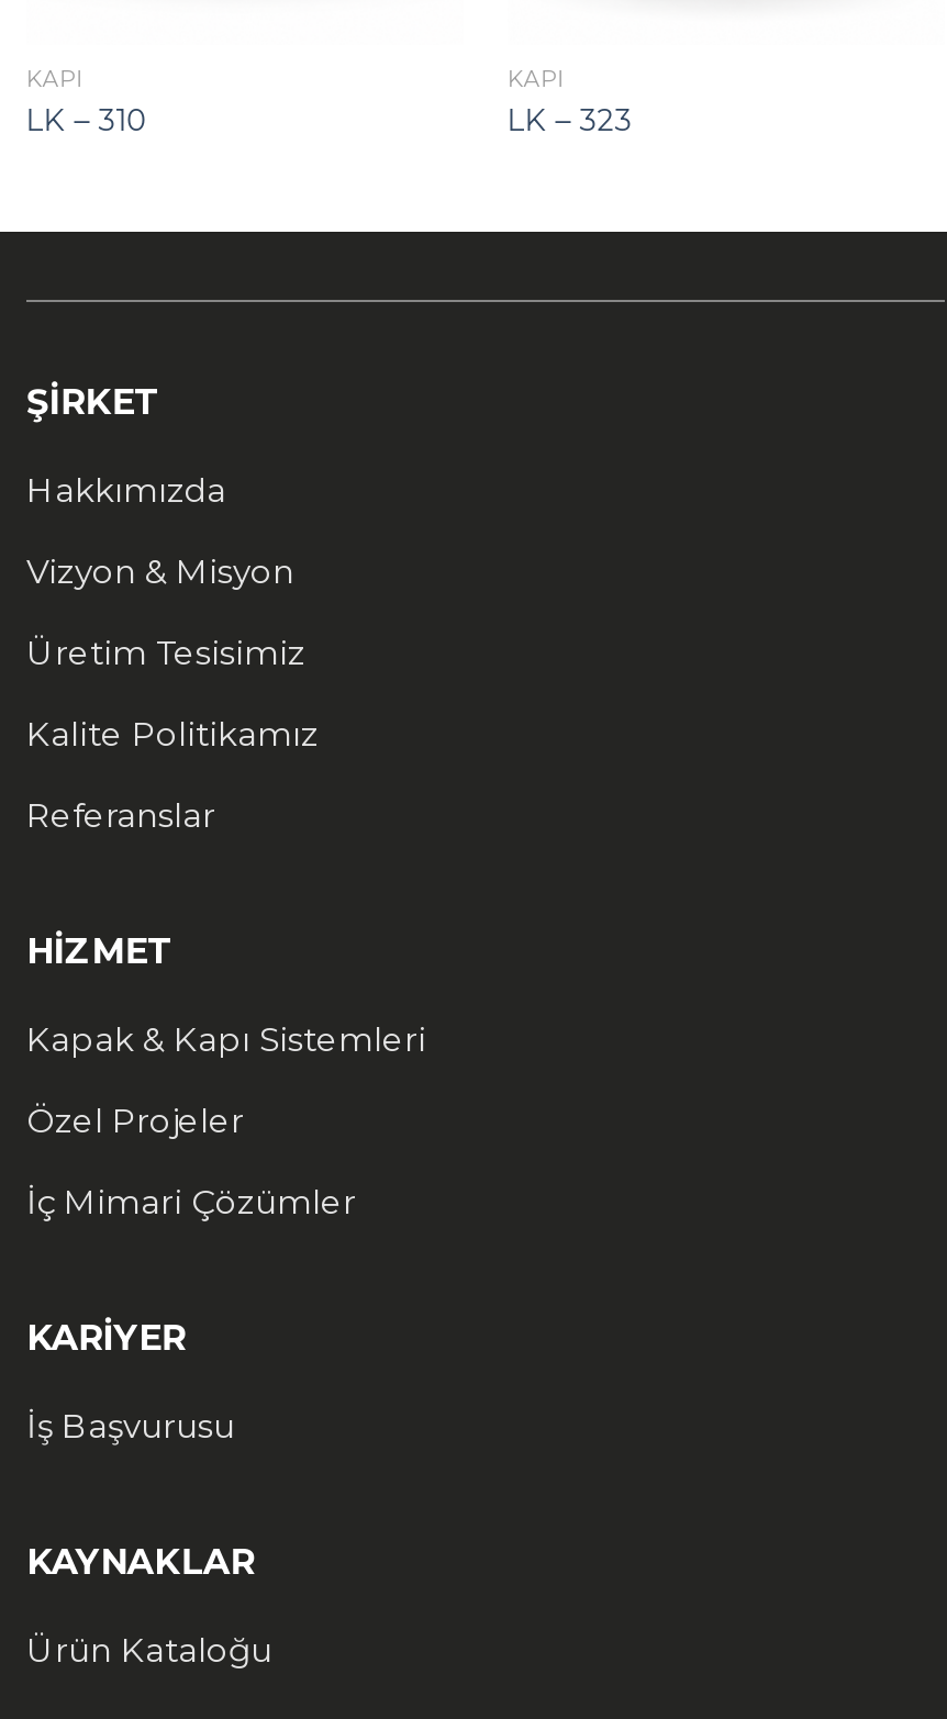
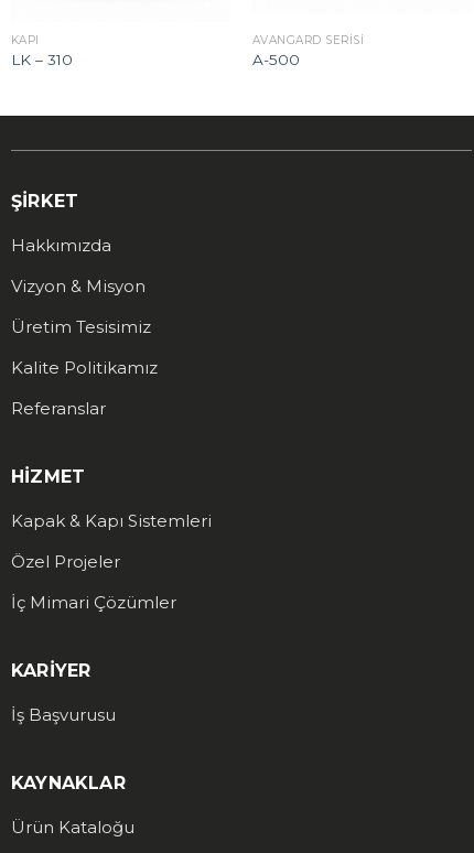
[507,66,632,137] KAPI | LK – 323 -> [252,33,364,69] AVANGARD SERISI | A-500

